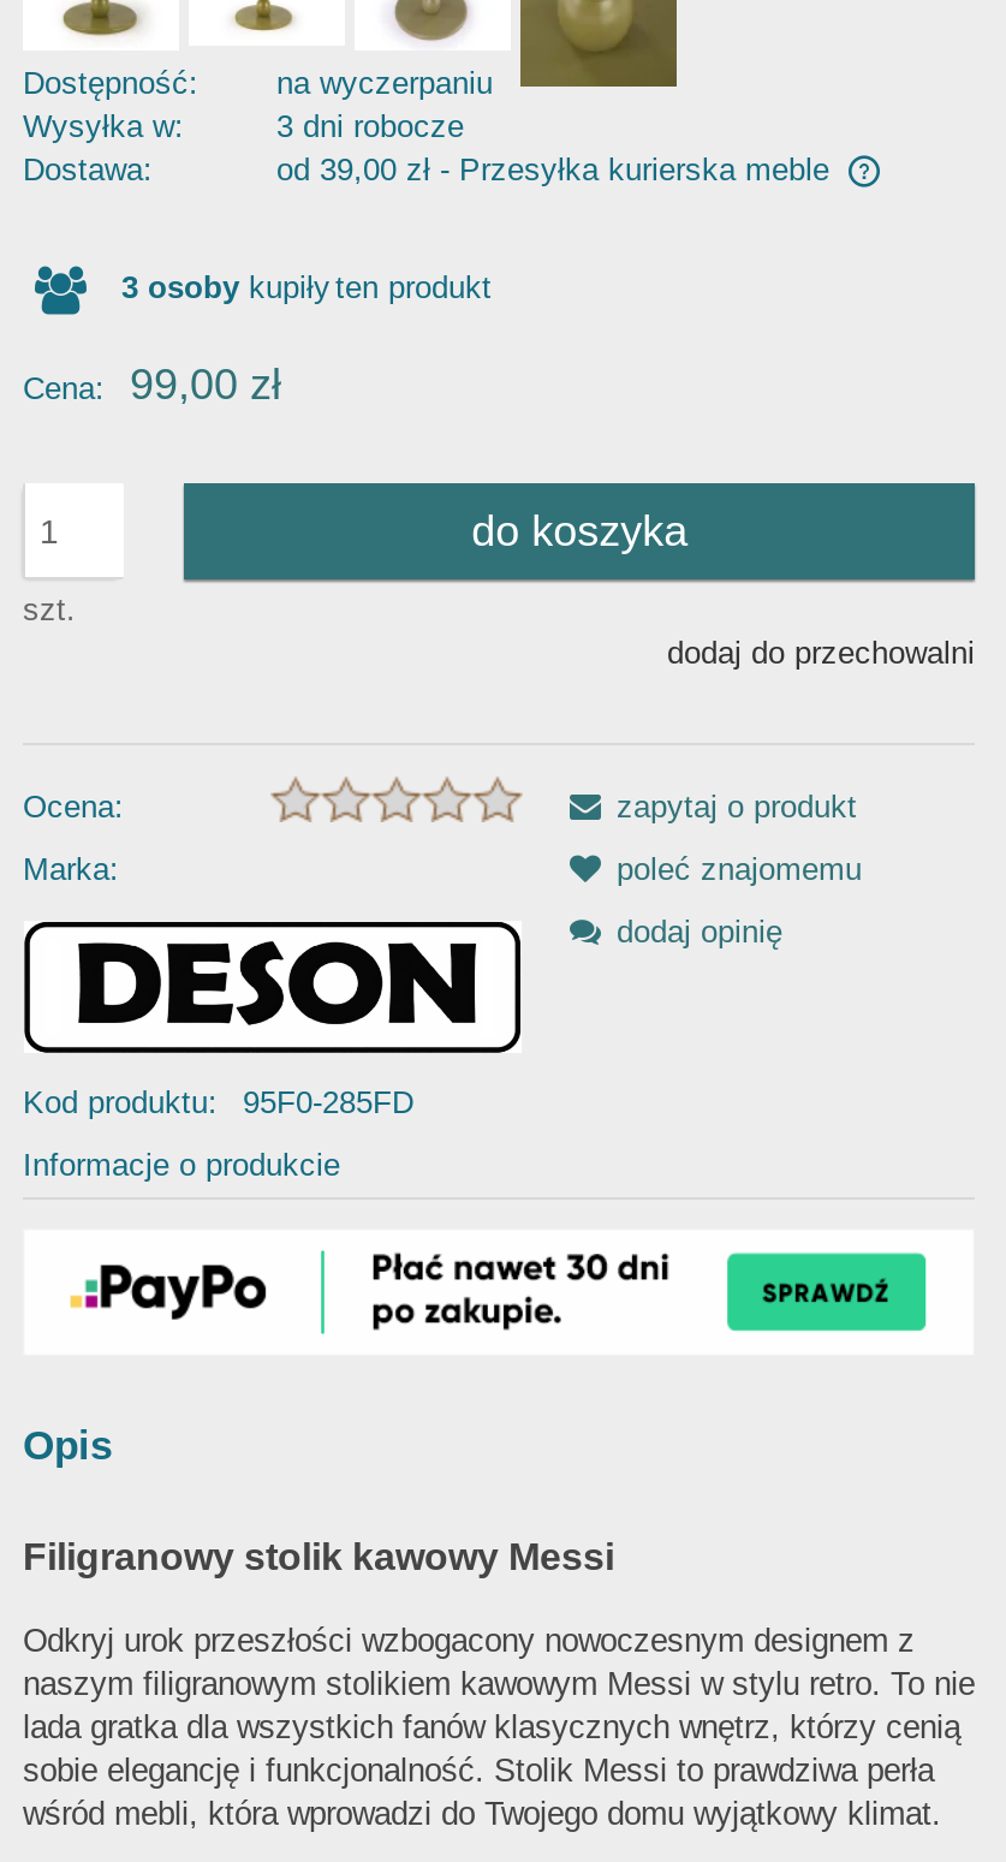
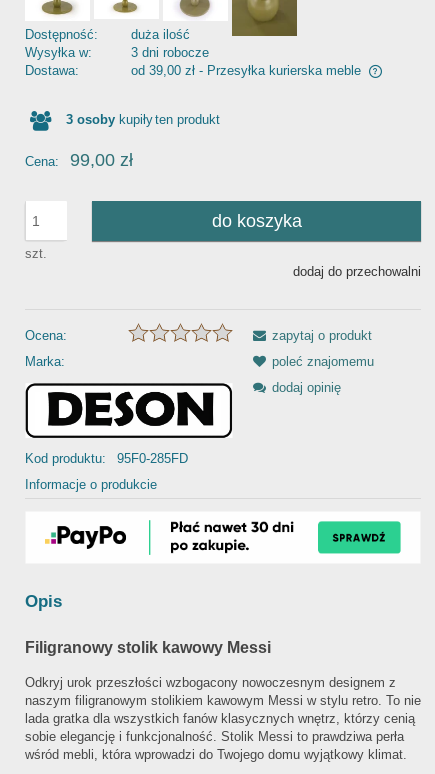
[276,65,493,101] na wyczerpaniu -> [130,27,189,42] duża ilość

